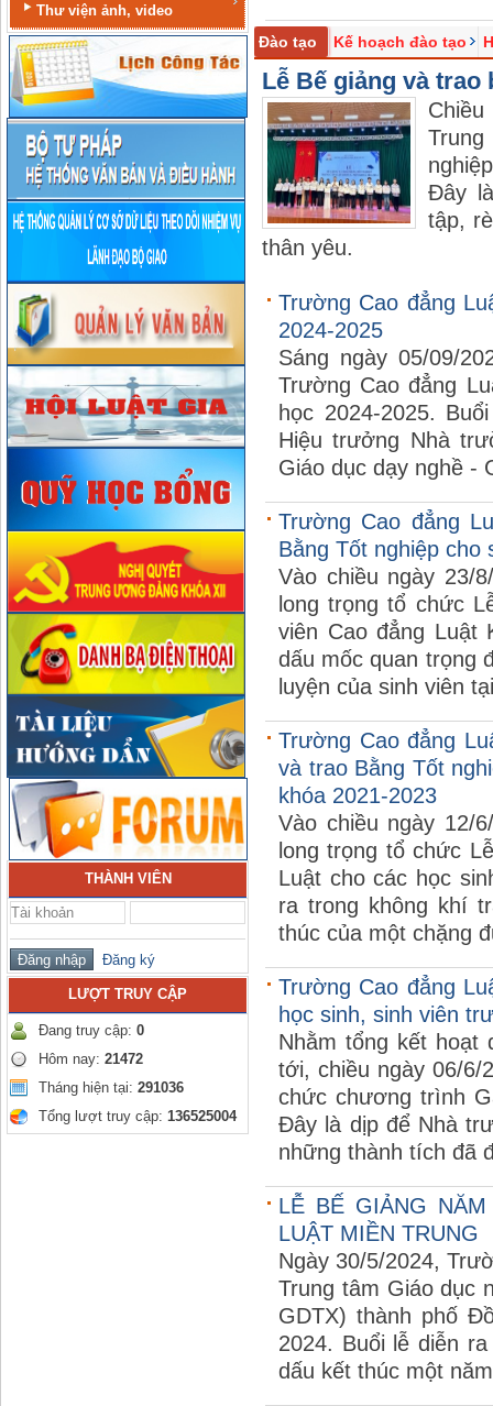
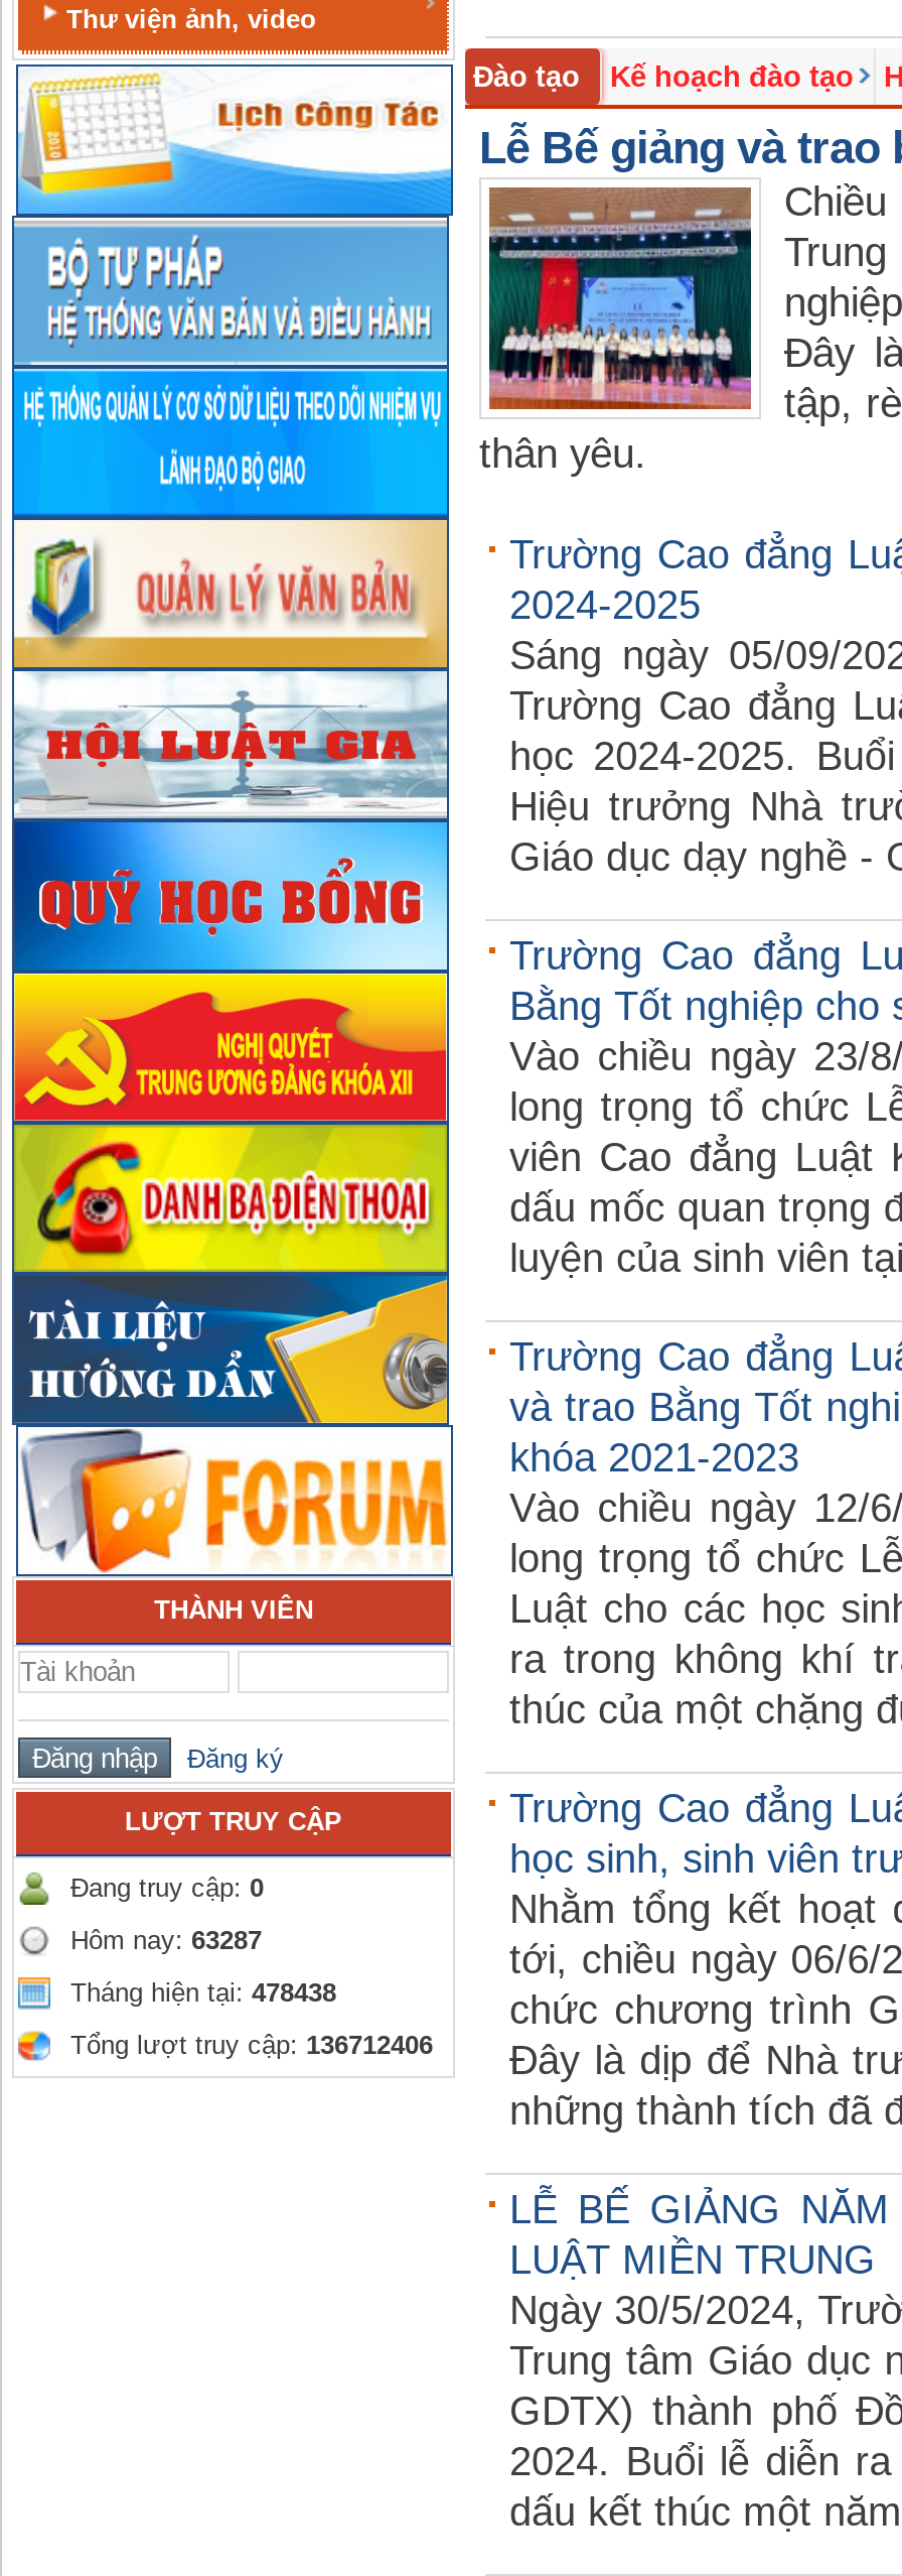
[39,1051,143,1067] Hôm nay: 21472 -> [70,1925,262,1955] Hôm nay: 63287
[39,1079,184,1096] Tháng hiện tại: 291036 -> [70,1977,336,2008] Tháng hiện tại: 478438
[39,1108,237,1124] Tổng lượt truy cập: 136525004 -> [70,2030,433,2060] Tổng lượt truy cập: 136712406

